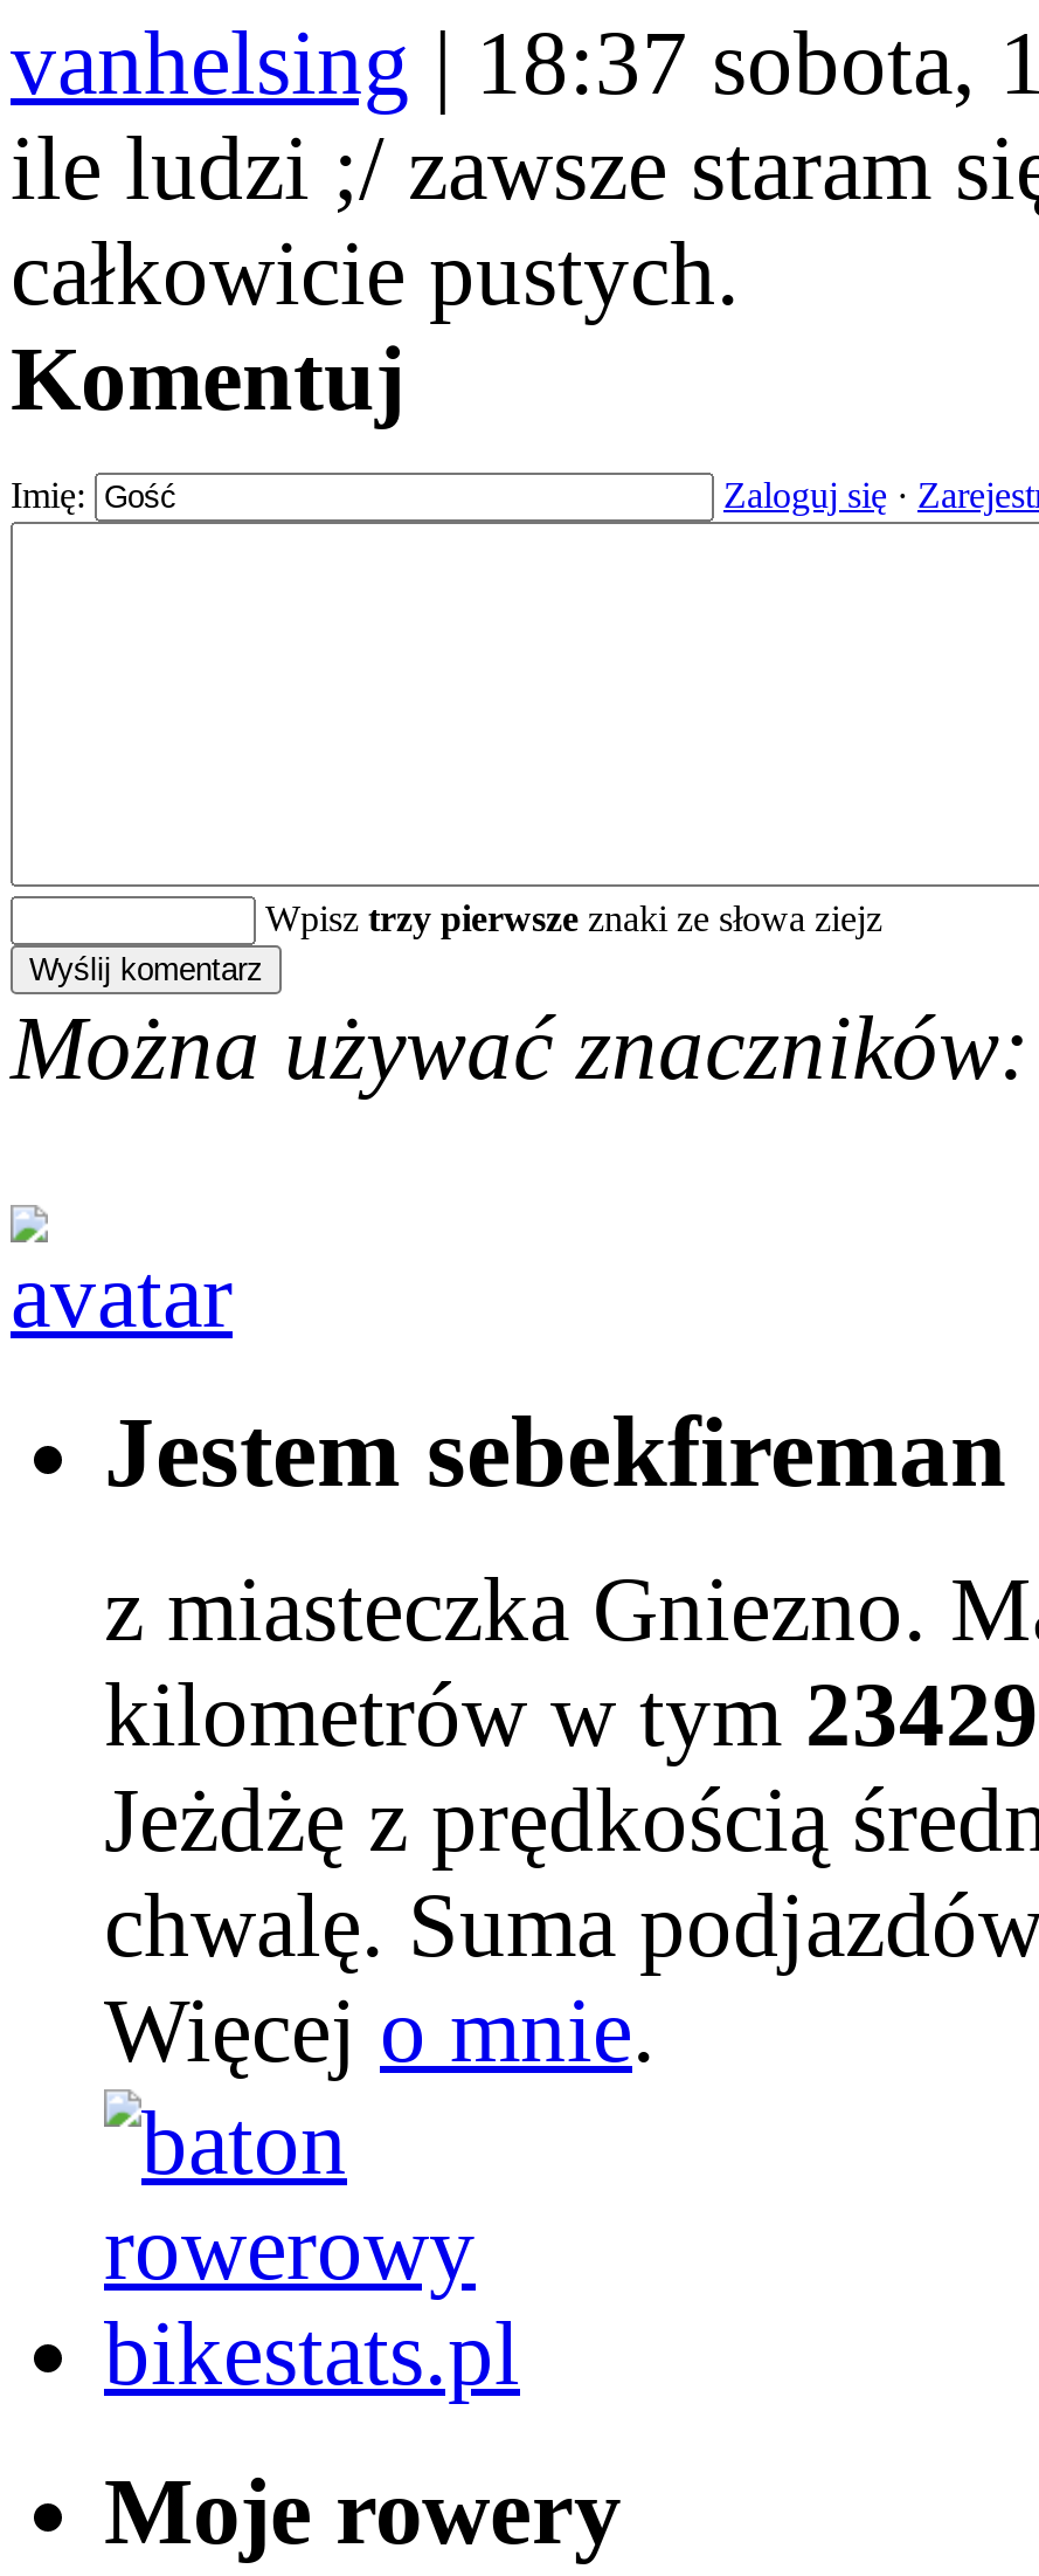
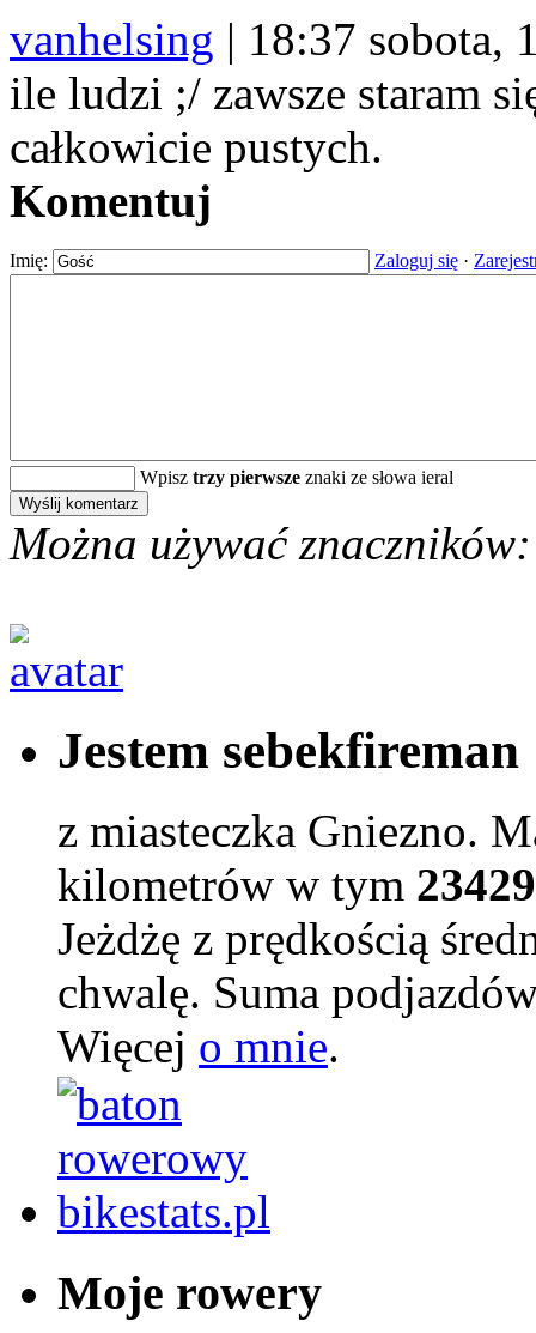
[256,898,882,938] Wpisz trzy pierwsze znaki ze słowa ziejz -> [135,467,453,487] Wpisz trzy pierwsze znaki ze słowa ieral

